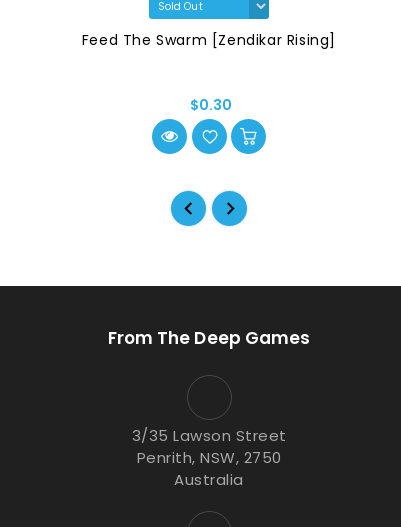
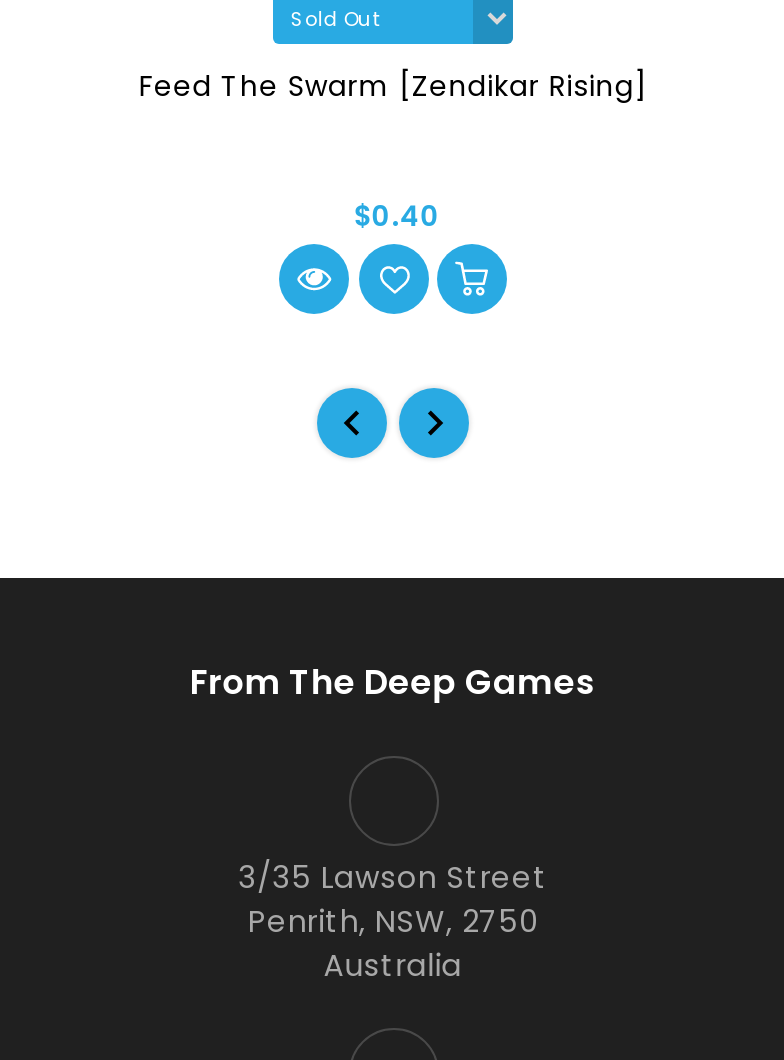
[190,95,232,115] $0.30 -> [354,196,441,236] $0.40

